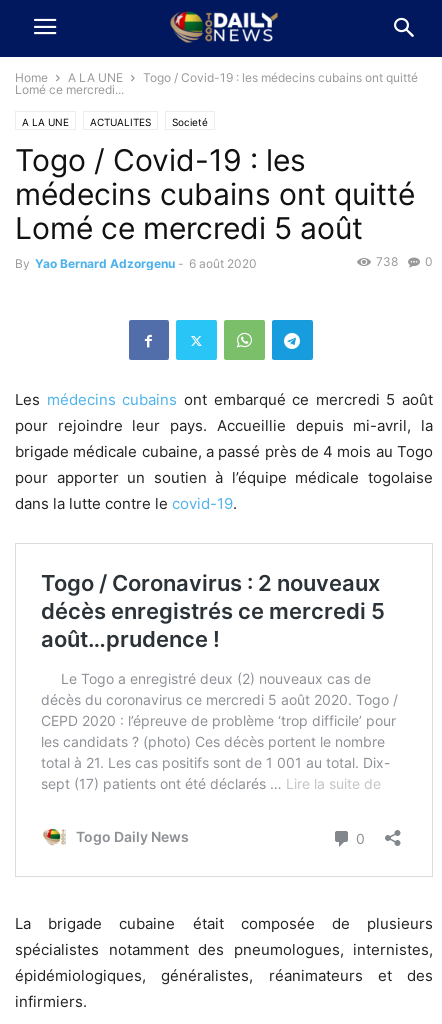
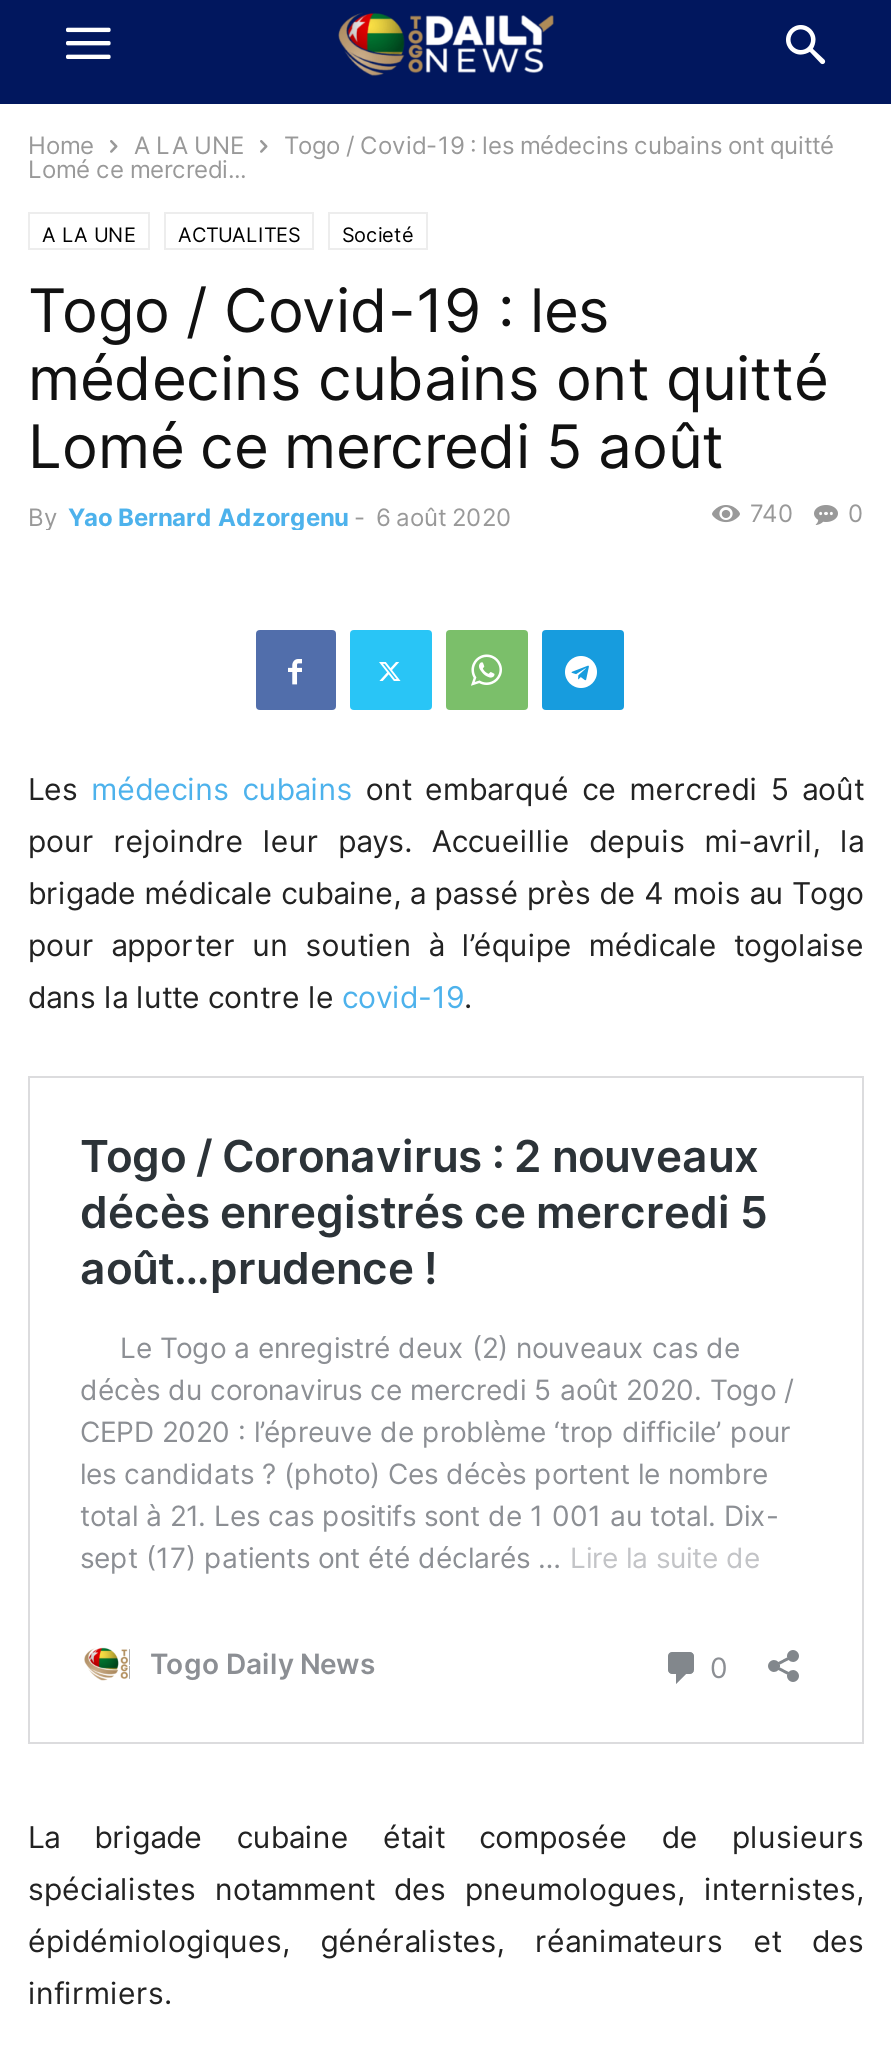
[376,254,433,269] 738 0 -> [750,498,864,528] 740 0

